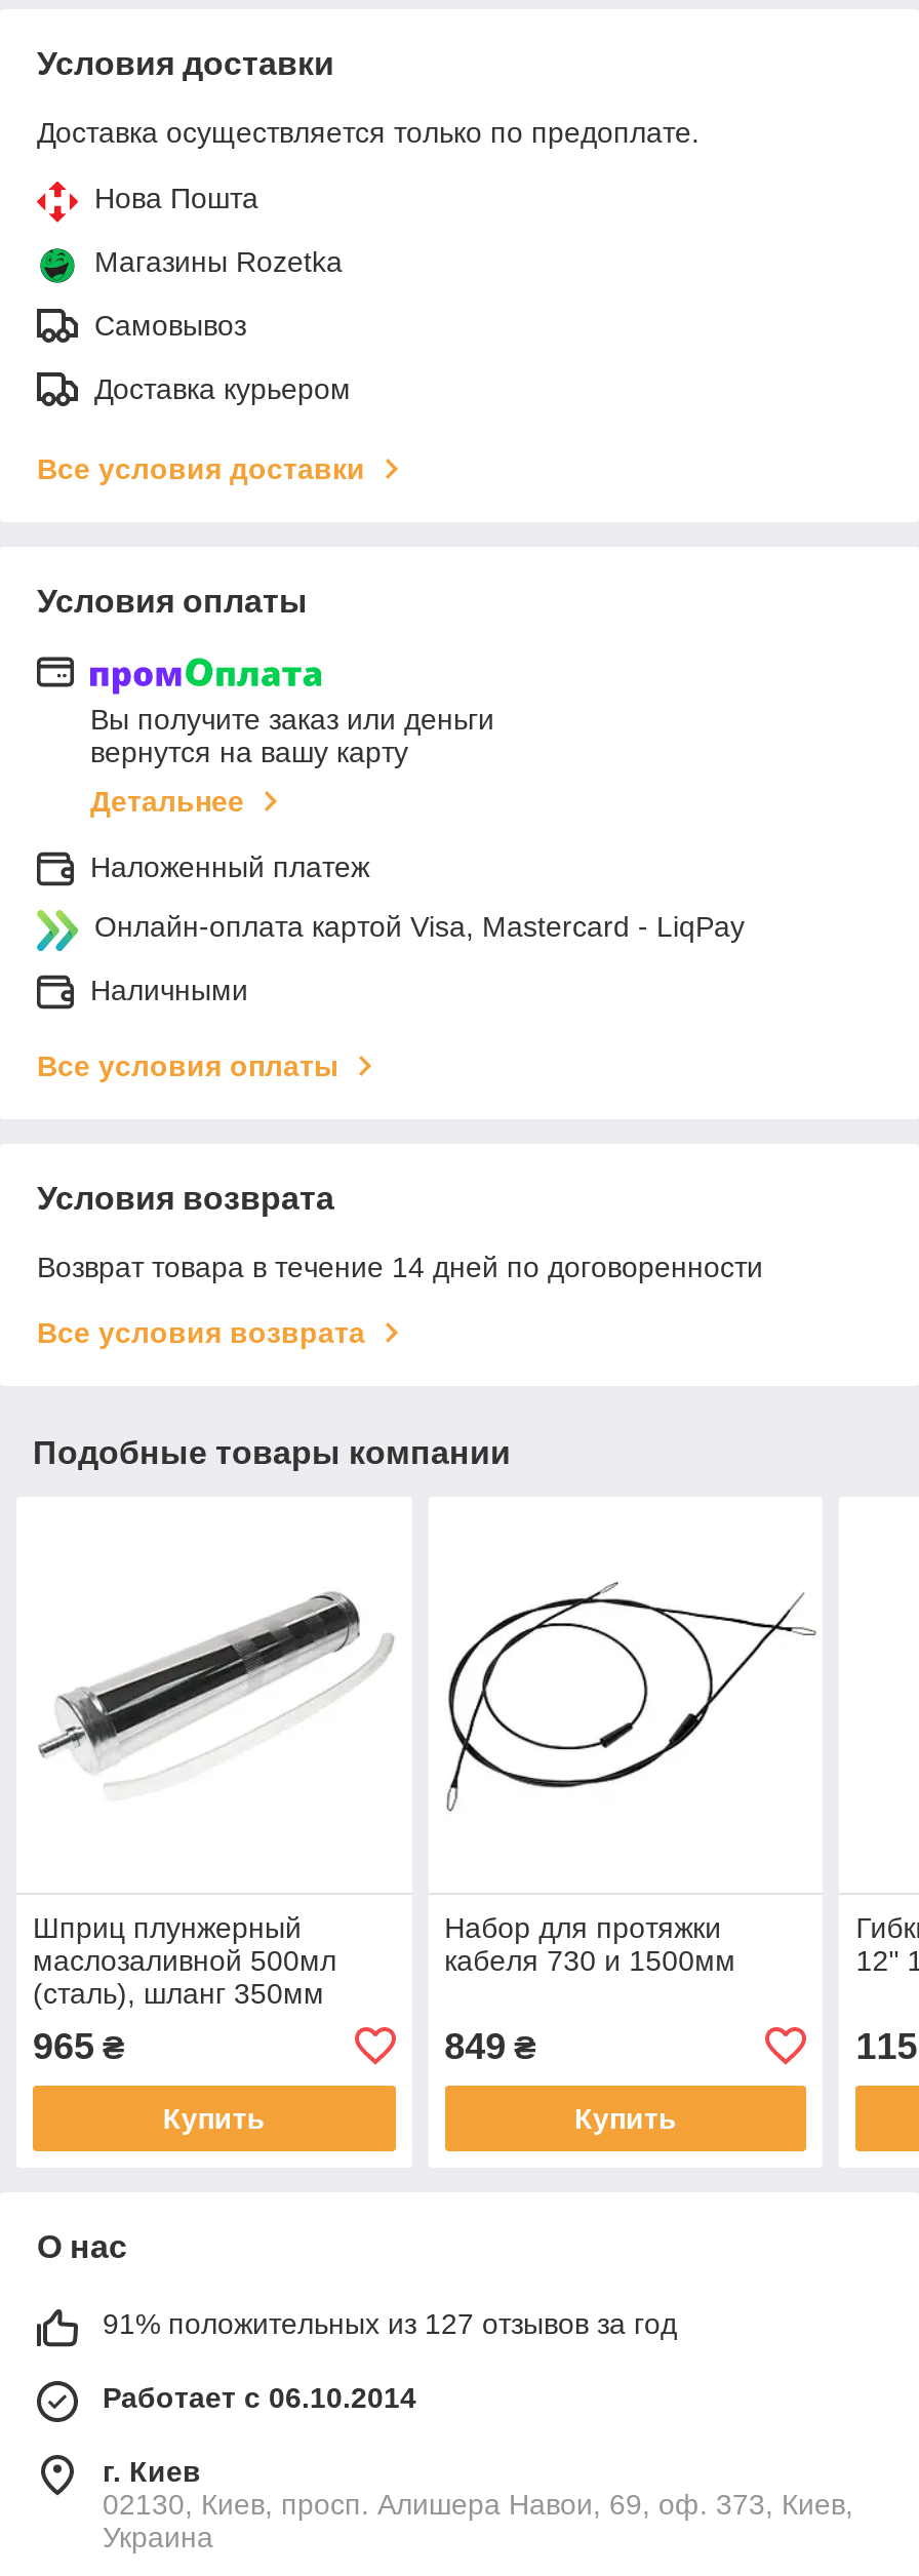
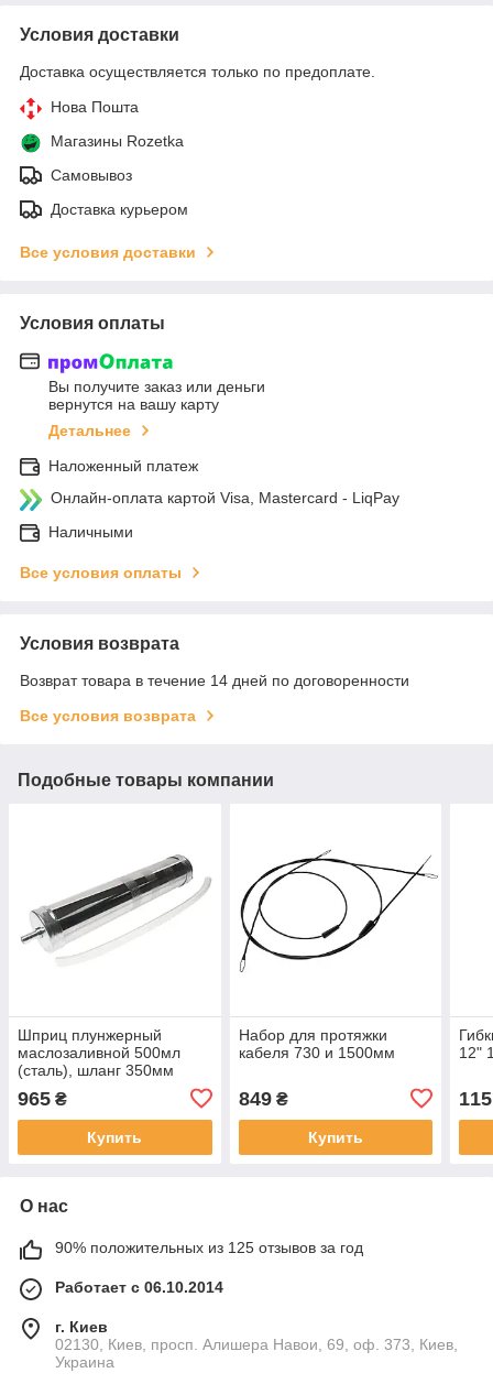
[103,2307,677,2340] 91% положительных из 127 отзывов за год -> [55,1238,363,1256] 90% положительных из 125 отзывов за год

